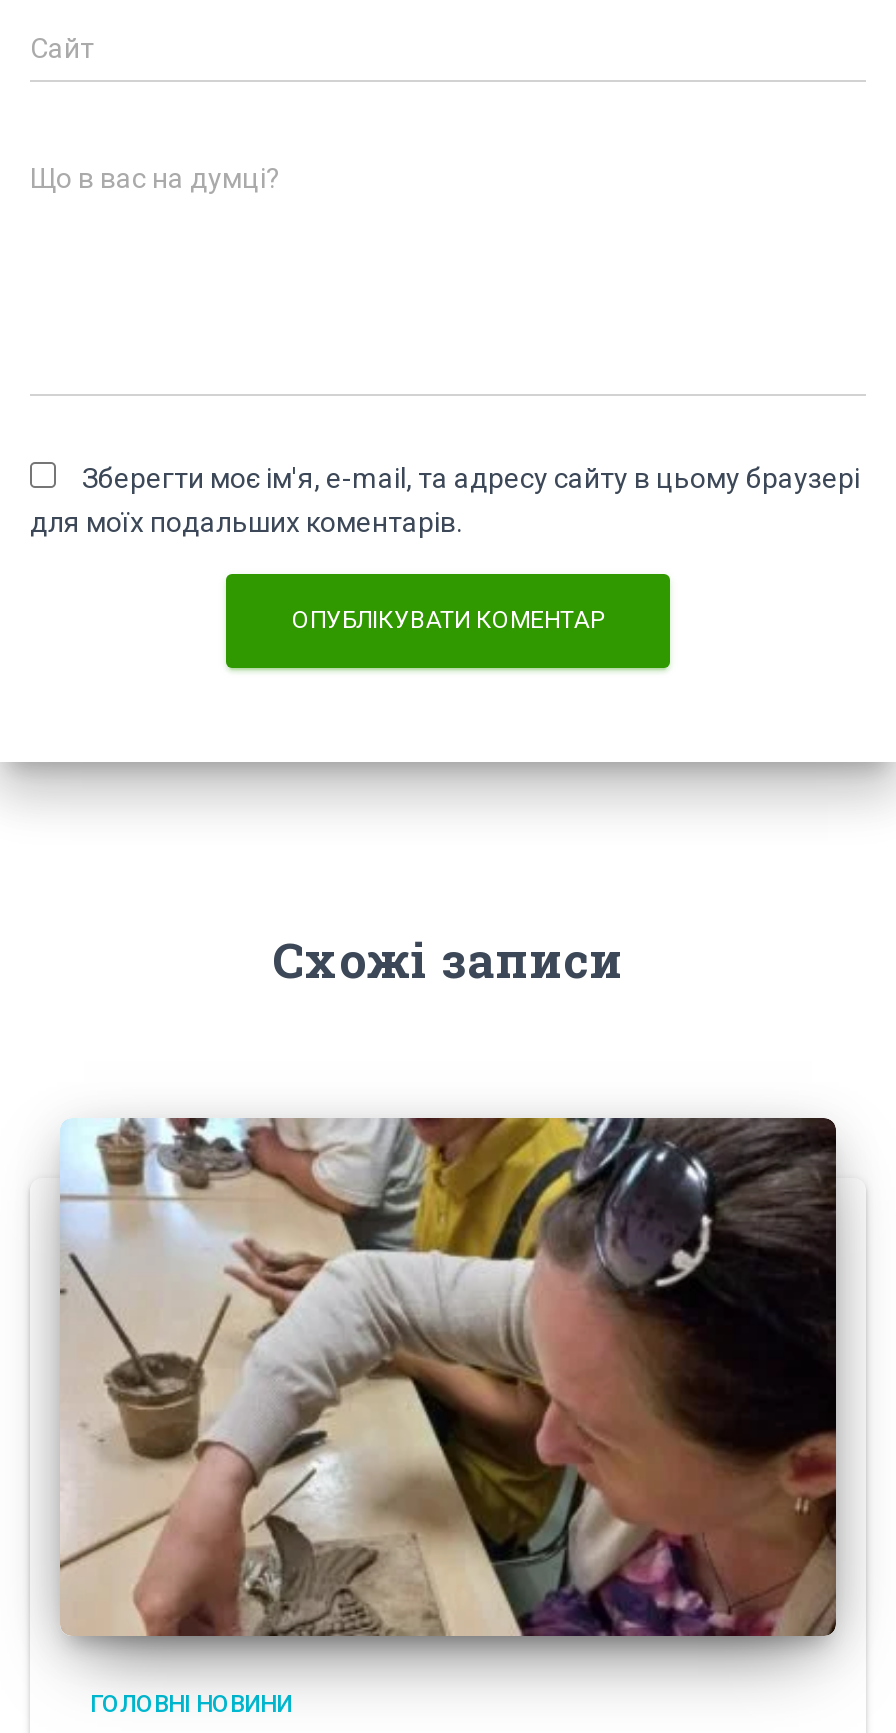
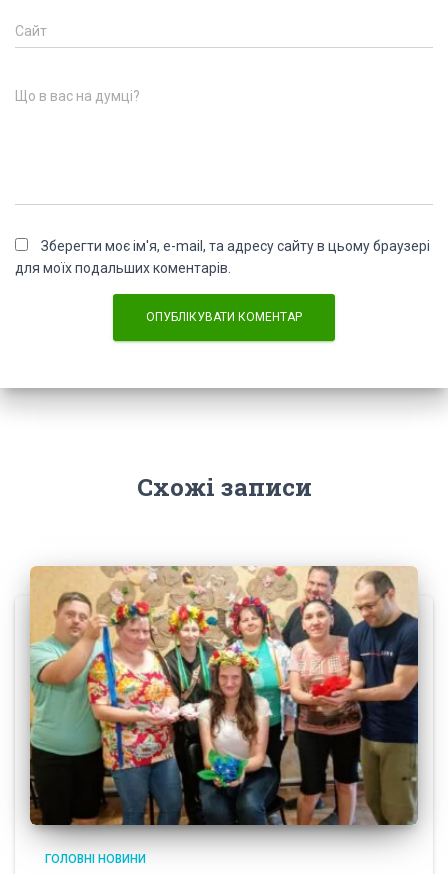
[58,1116,838,1638] [image] -> [29,565,419,826] [image]

